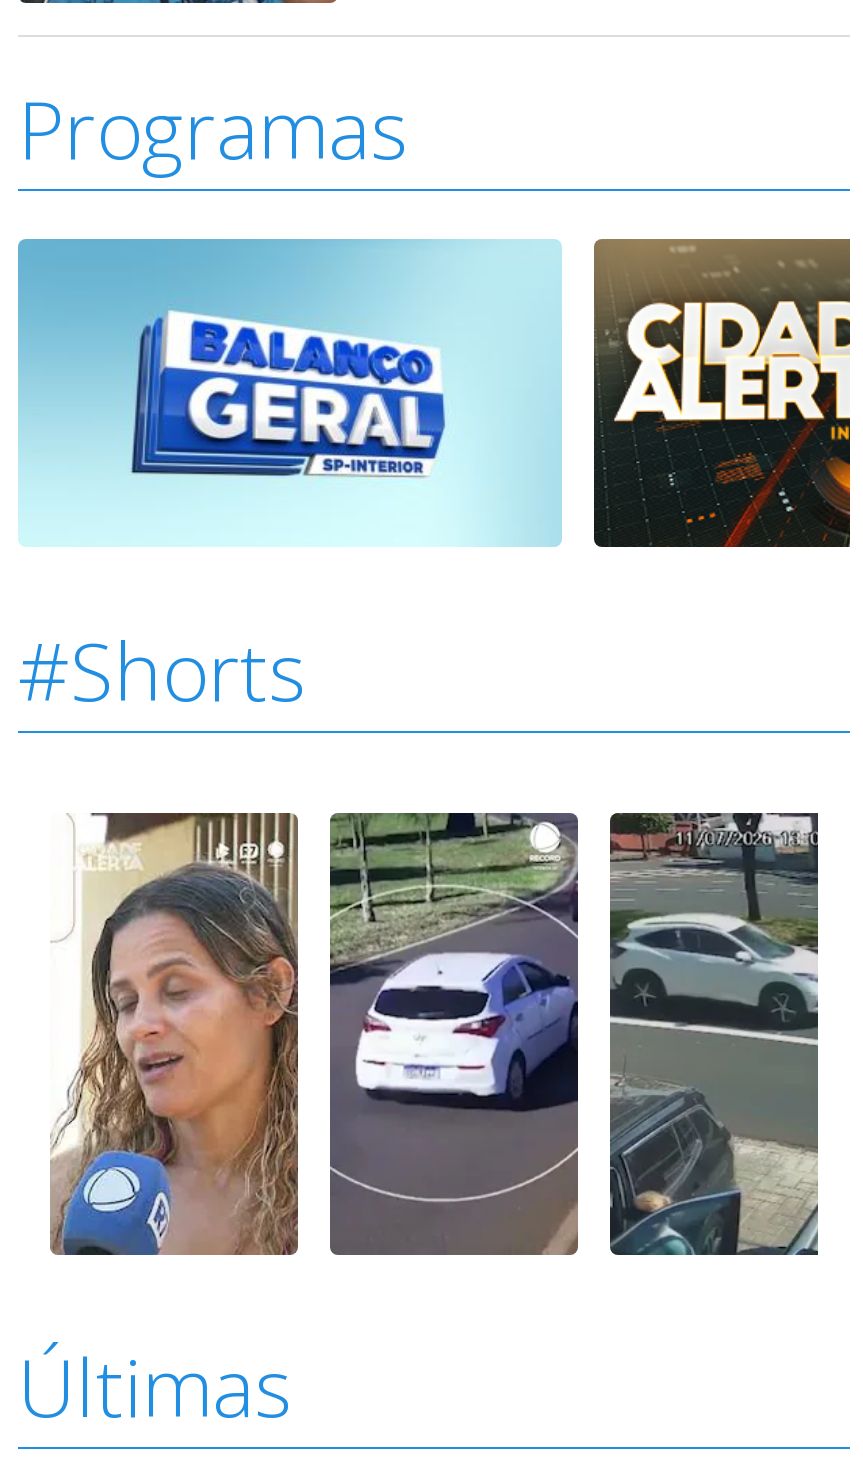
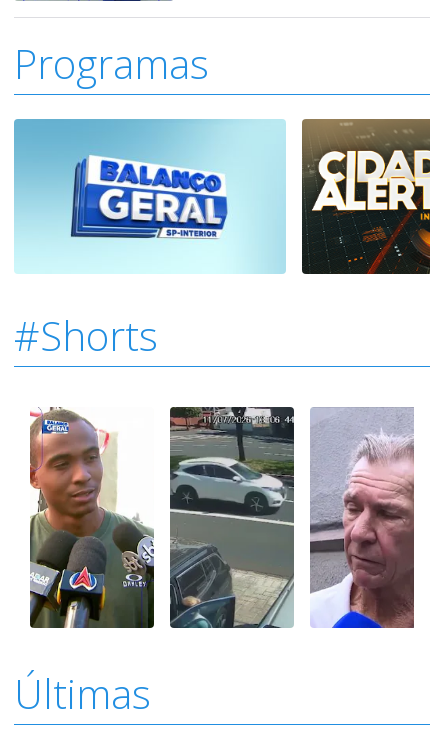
[50,810,300,1256] [image] -> [29,406,155,629] [image]
[330,812,578,1256] [image] -> [170,406,294,629] [image]
[608,812,820,1258] [image] -> [310,407,415,629] [image]

